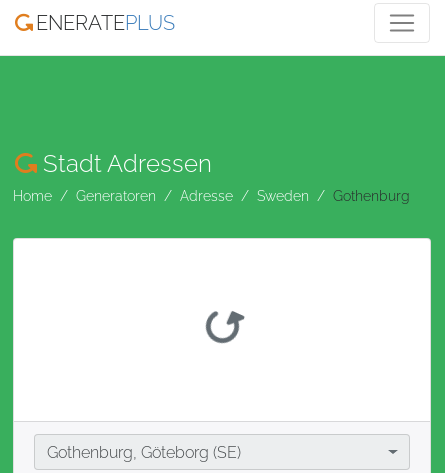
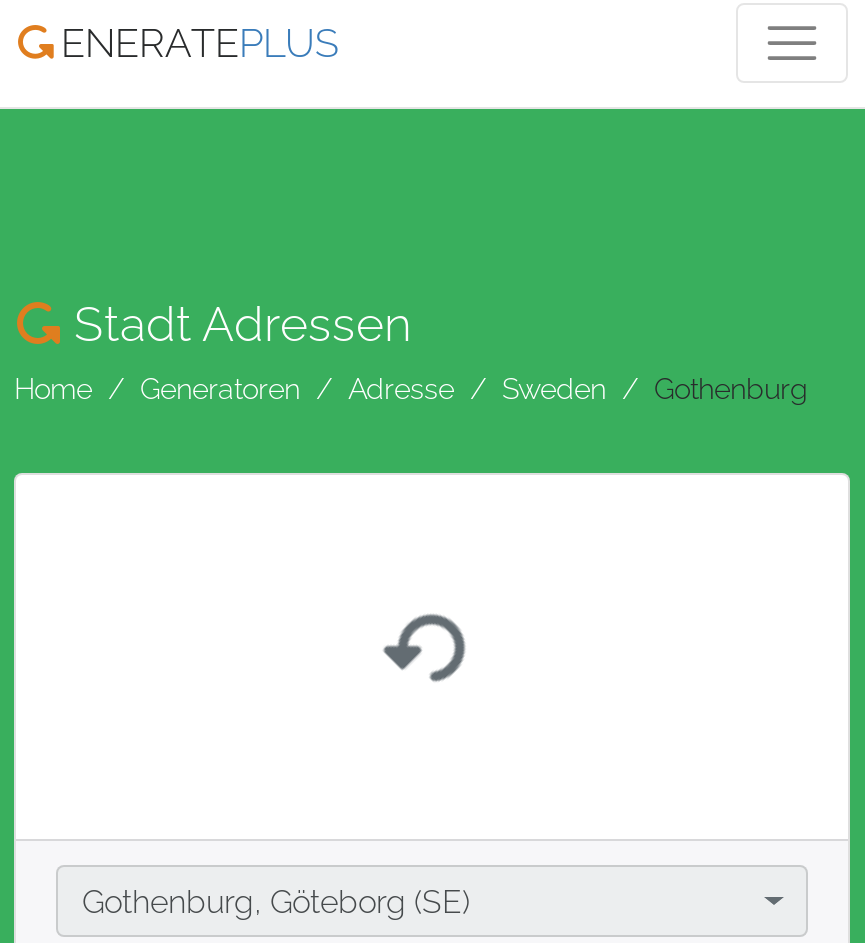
[198,309,245,344] [image] -> [382,613,476,683] [image]

